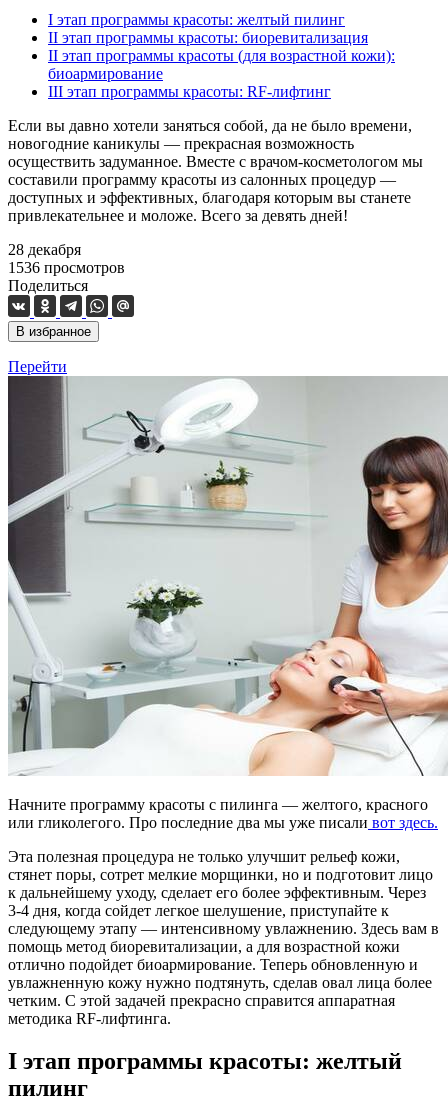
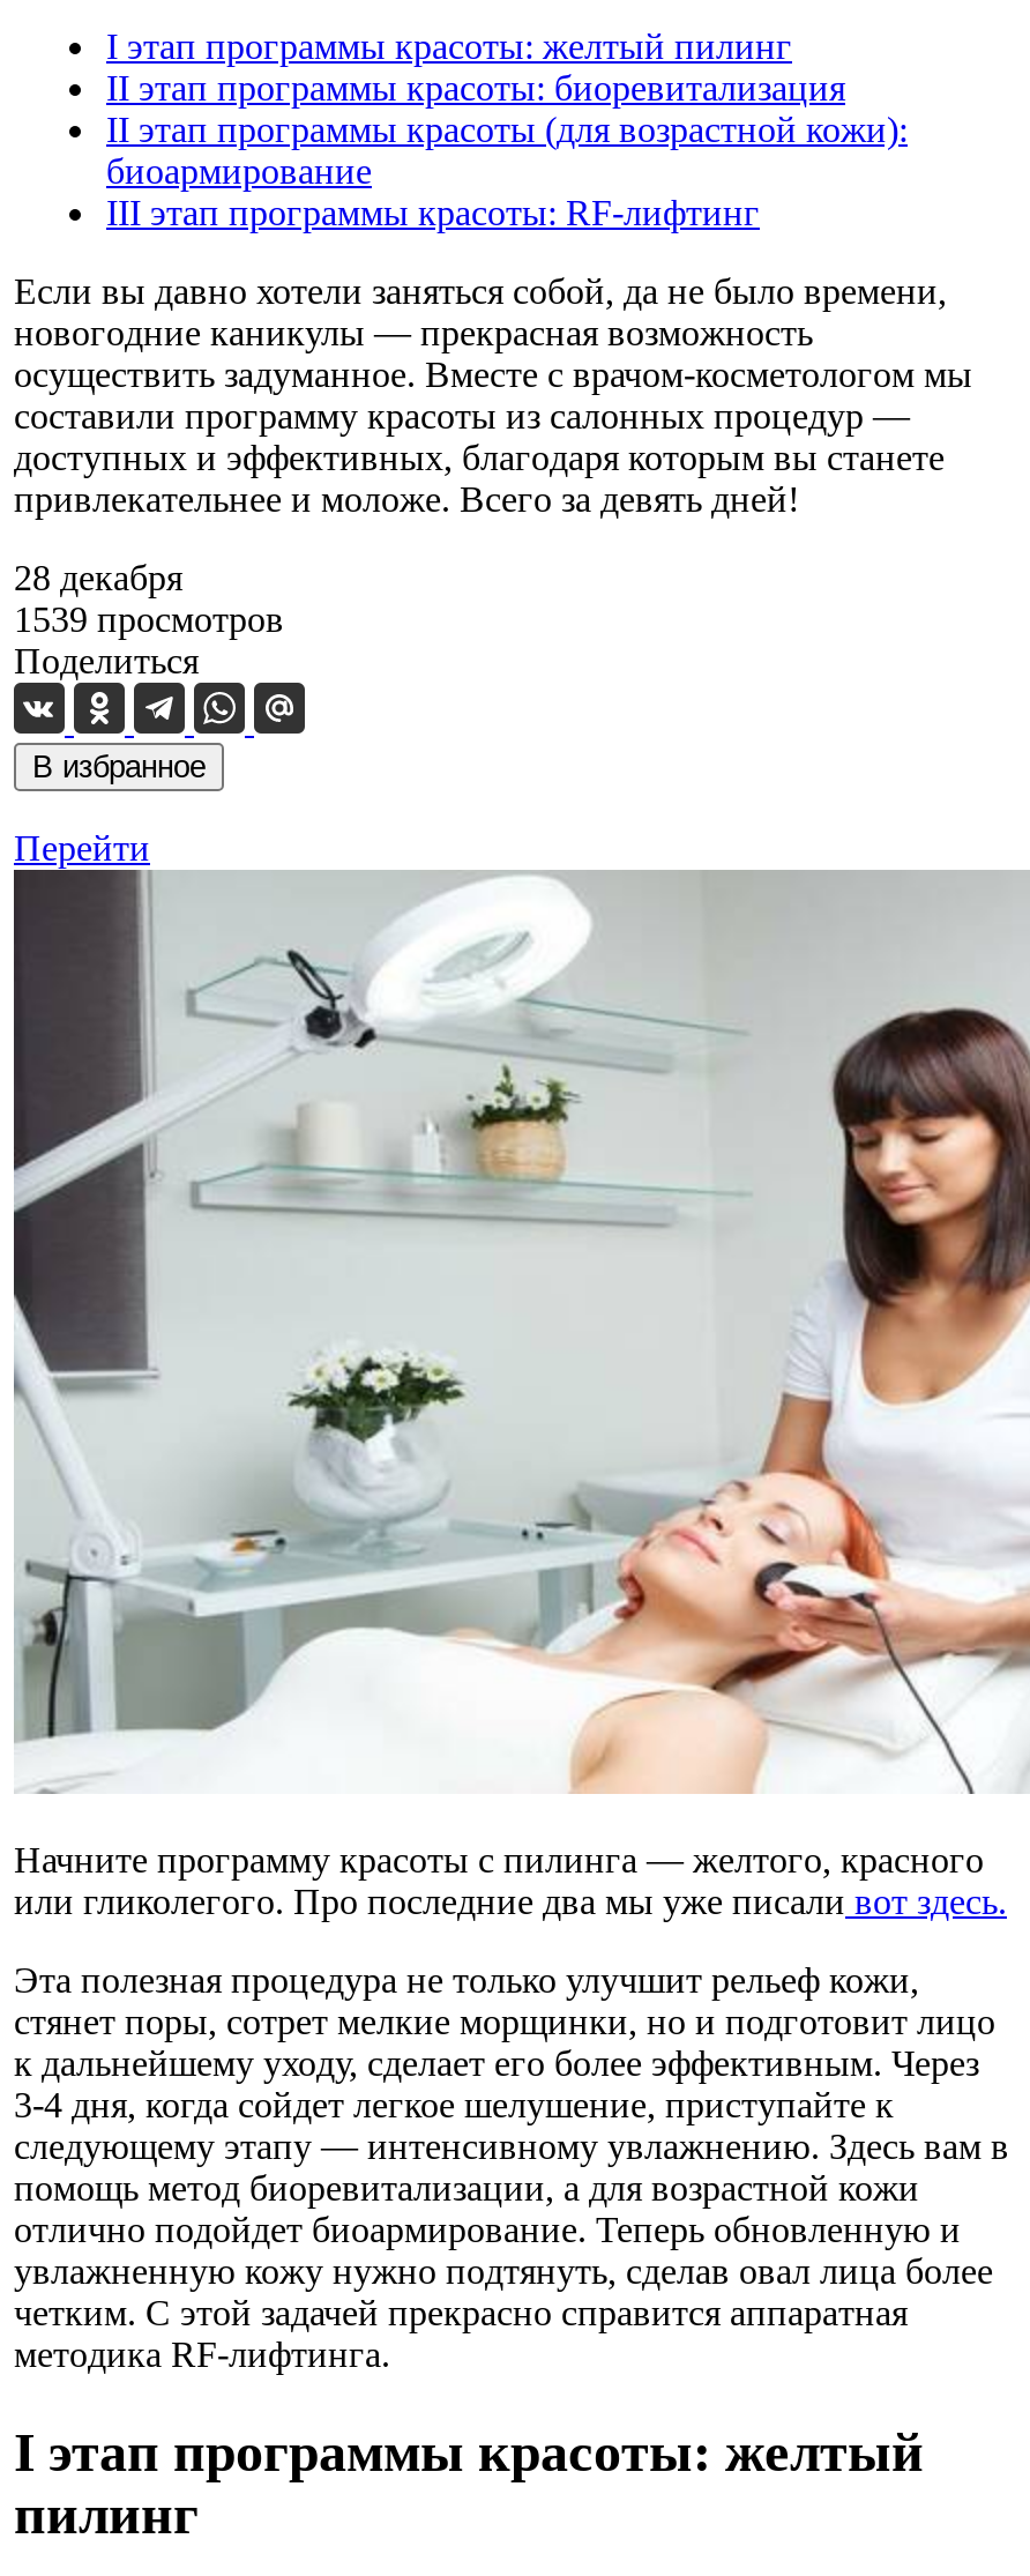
[8,259,125,276] 1536 просмотров -> [14,599,284,639] 1539 просмотров

